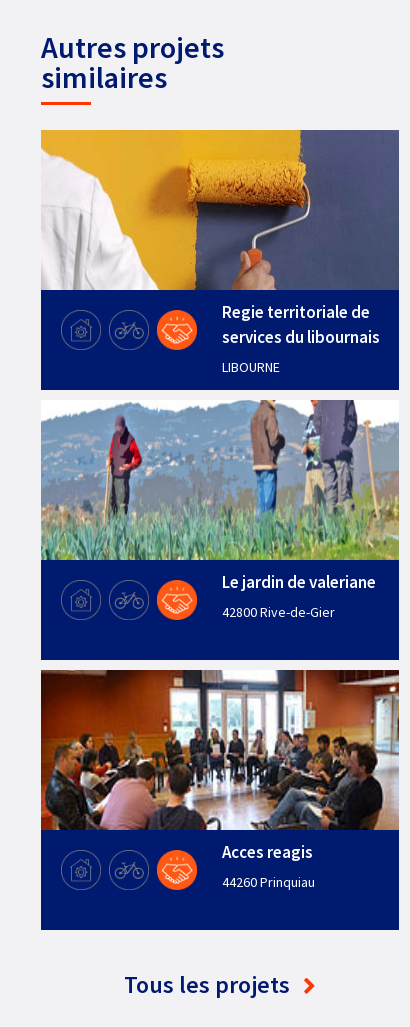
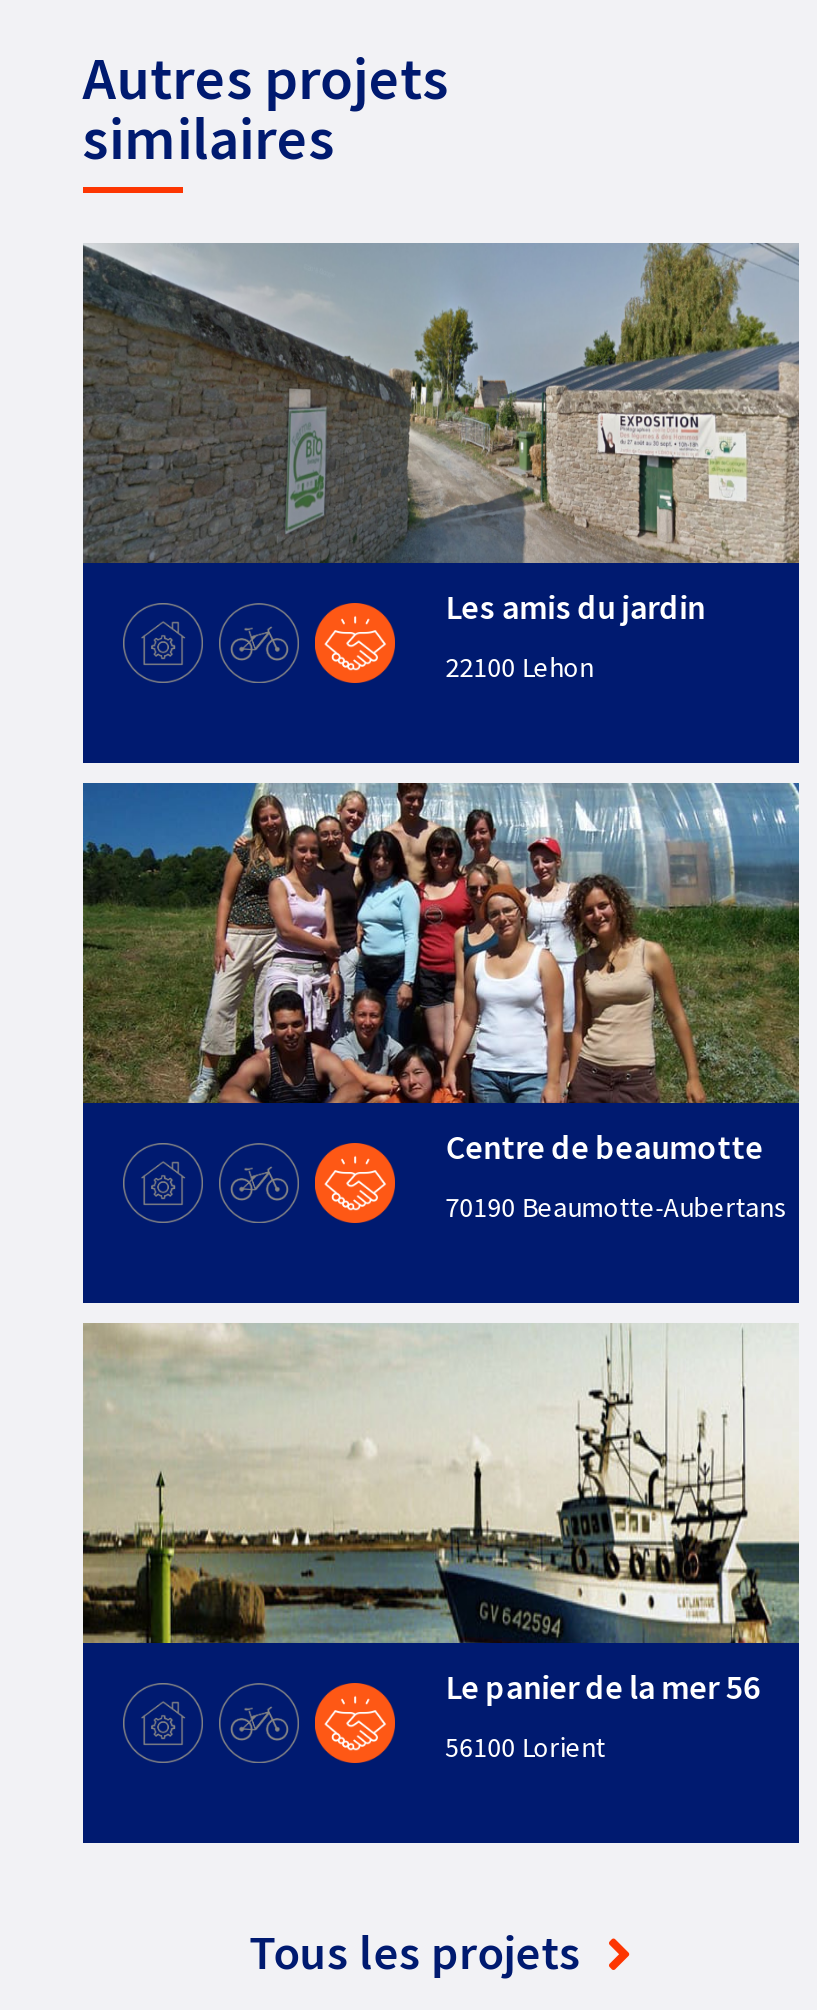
[40,129,399,348] [image] | Regie territoriale de | services du libournais -> [81,241,799,628] [image] | Les amis du jardin
[222,358,280,376] LIBOURNE -> [446,648,594,684] 22100 Lehon
[40,399,400,593] [image] | Le jardin de valeriane -> [81,781,801,1168] [image] | Centre de beaumotte
[222,603,335,621] 42800 Rive-de-Gier -> [446,1188,788,1224] 70190 Beaumotte-Aubertans
[40,669,400,863] [image] | Acces reagis -> [81,1321,801,1708] [image] | Le panier de la mer 56
[222,873,315,891] 44260 Prinquiau -> [446,1728,606,1764] 56100 Lorient

